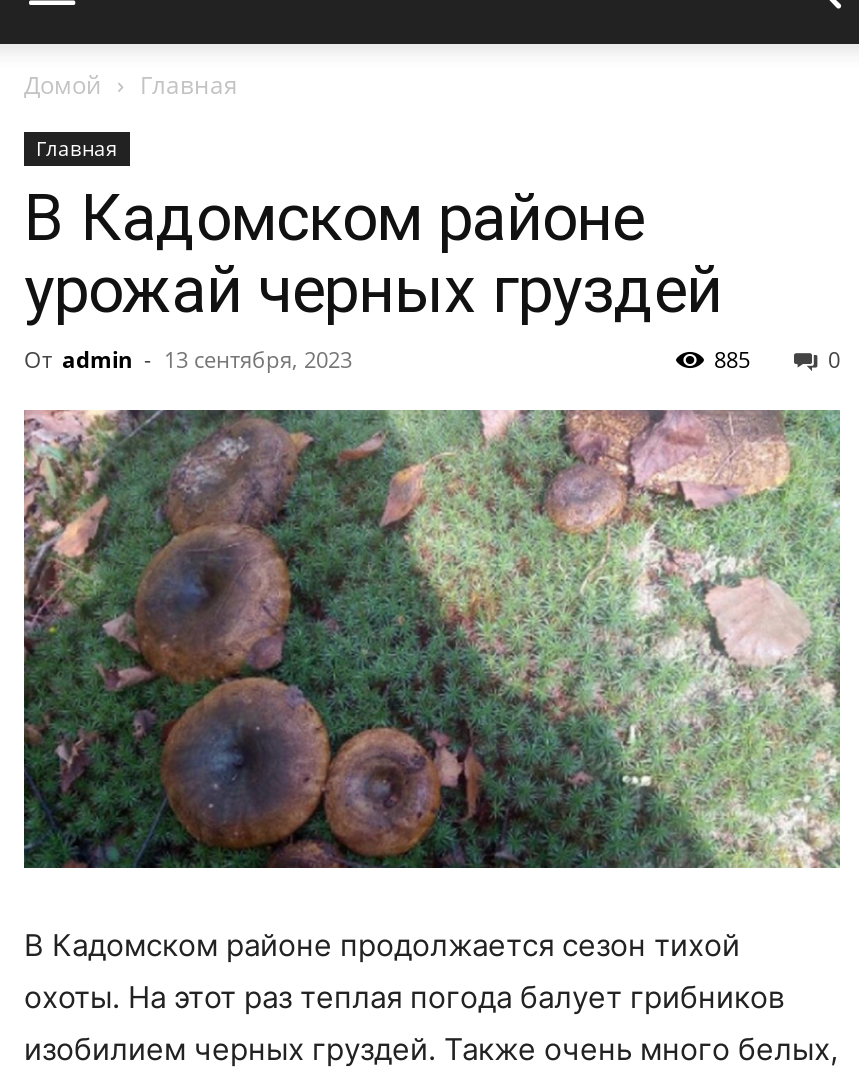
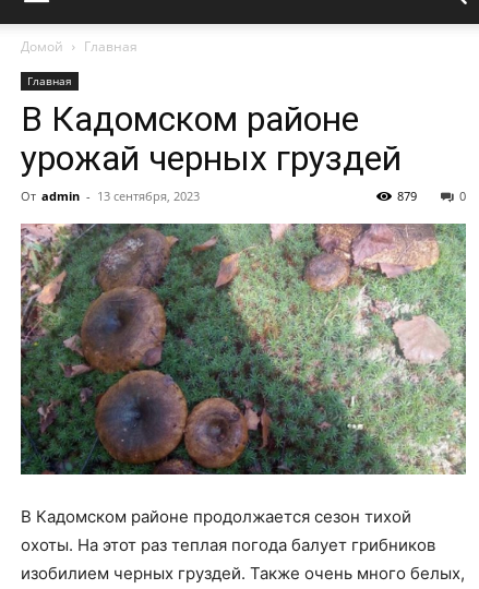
[714,344,750,374] 885 -> [397,188,417,204] 879

